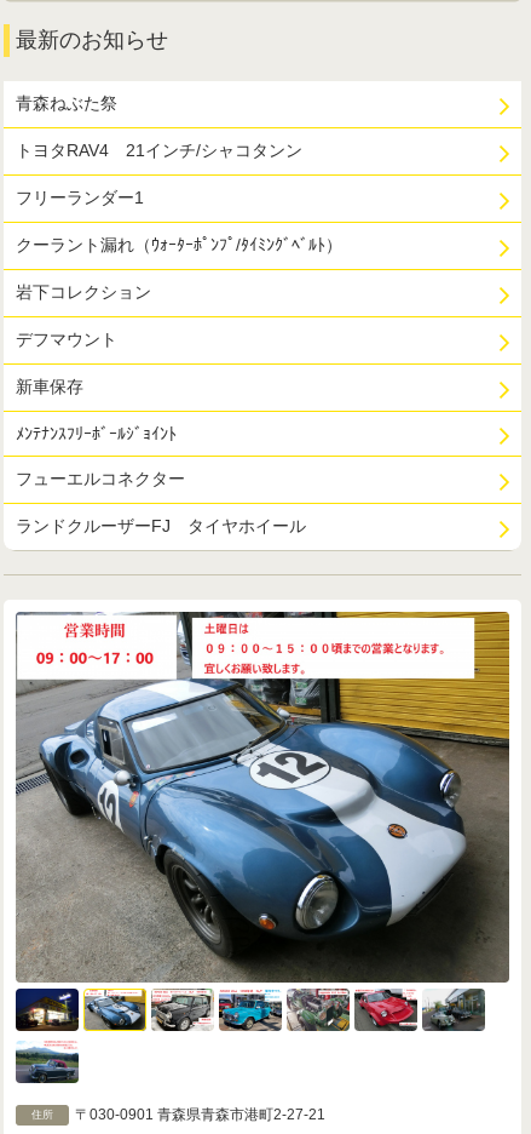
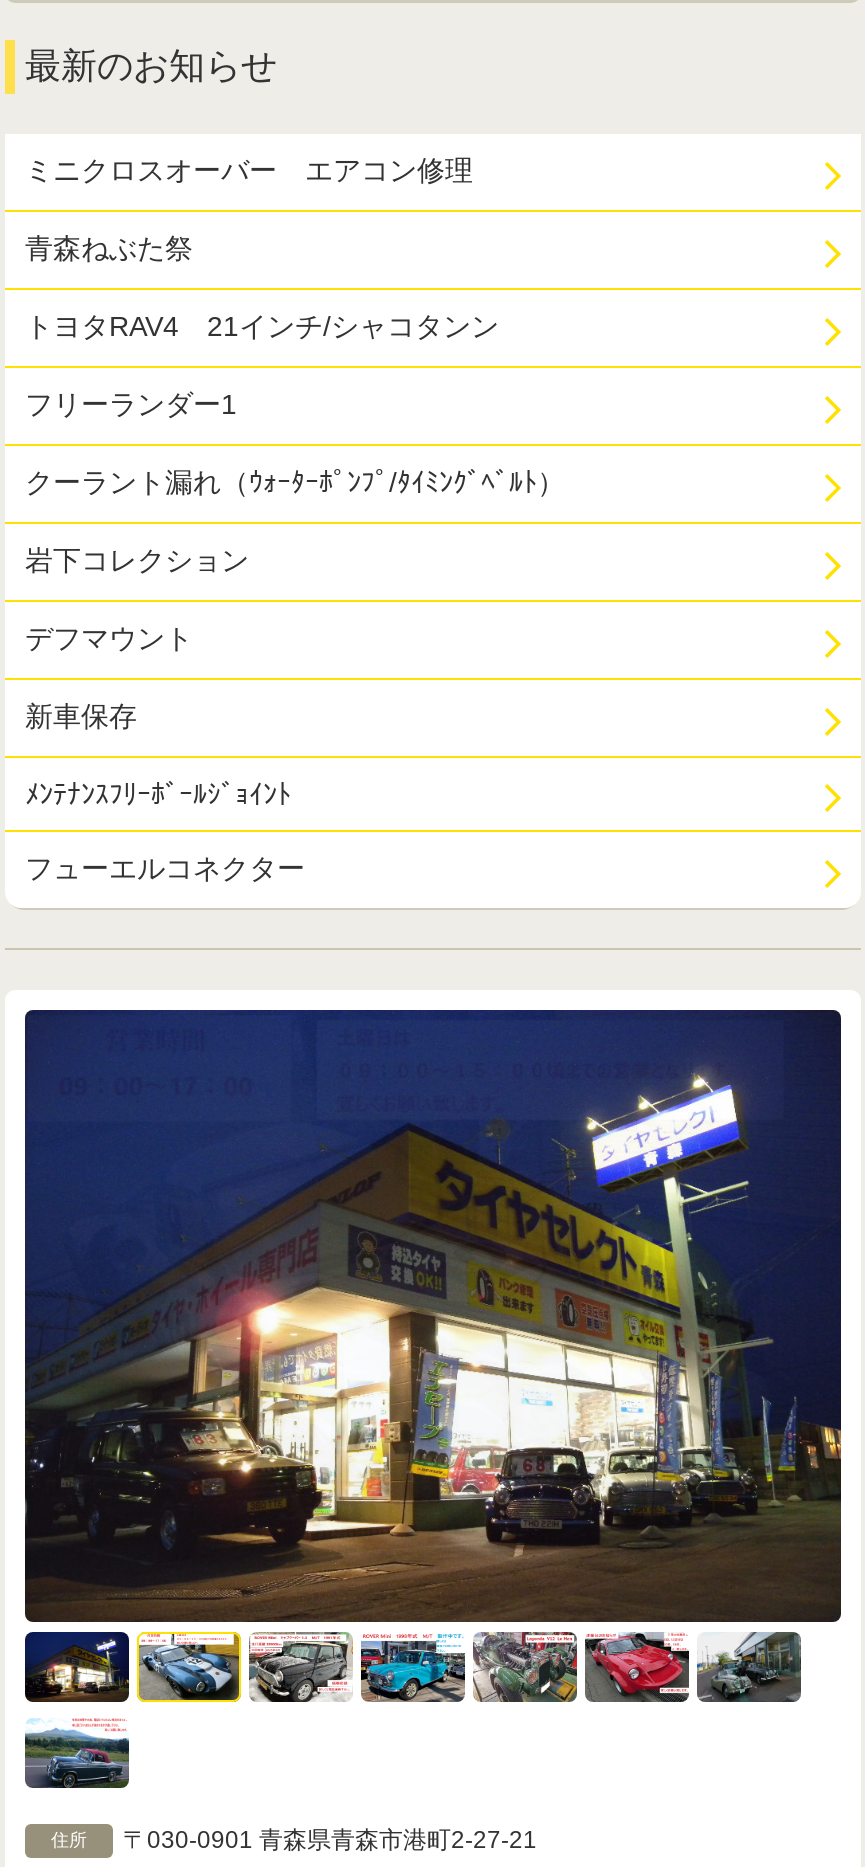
none -> [25,153,473,185] ミニクロスオーバー エアコン修理
moved [16,93,302,488] -> [25,231,499,883]: 青森ねぶた祭 | トヨタRAV4 21インチ/シャコタンン | フリーランダー1 | 岩下コレクション | デフマウント | 新車保存 | フューエルコネクター
[16,516,306,535] ランドクルーザーFJ タイヤホイール -> none
[15,611,510,983] [image] -> [25,1008,843,1622] [image]

